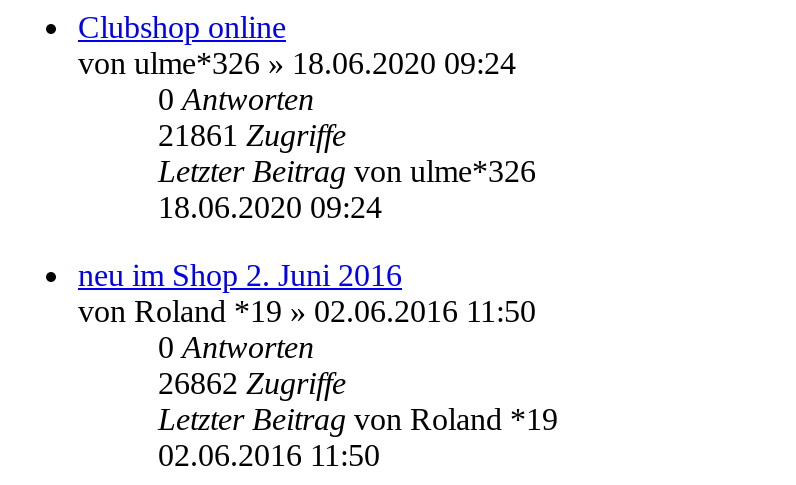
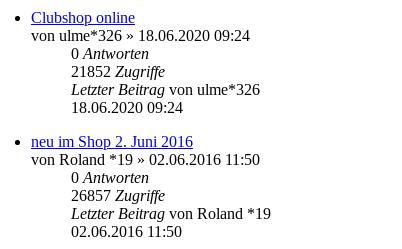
[158,117,346,151] 21861 Zugriffe -> [71,63,165,80] 21852 Zugriffe
[158,365,346,399] 26862 Zugriffe -> [71,187,165,204] 26857 Zugriffe

